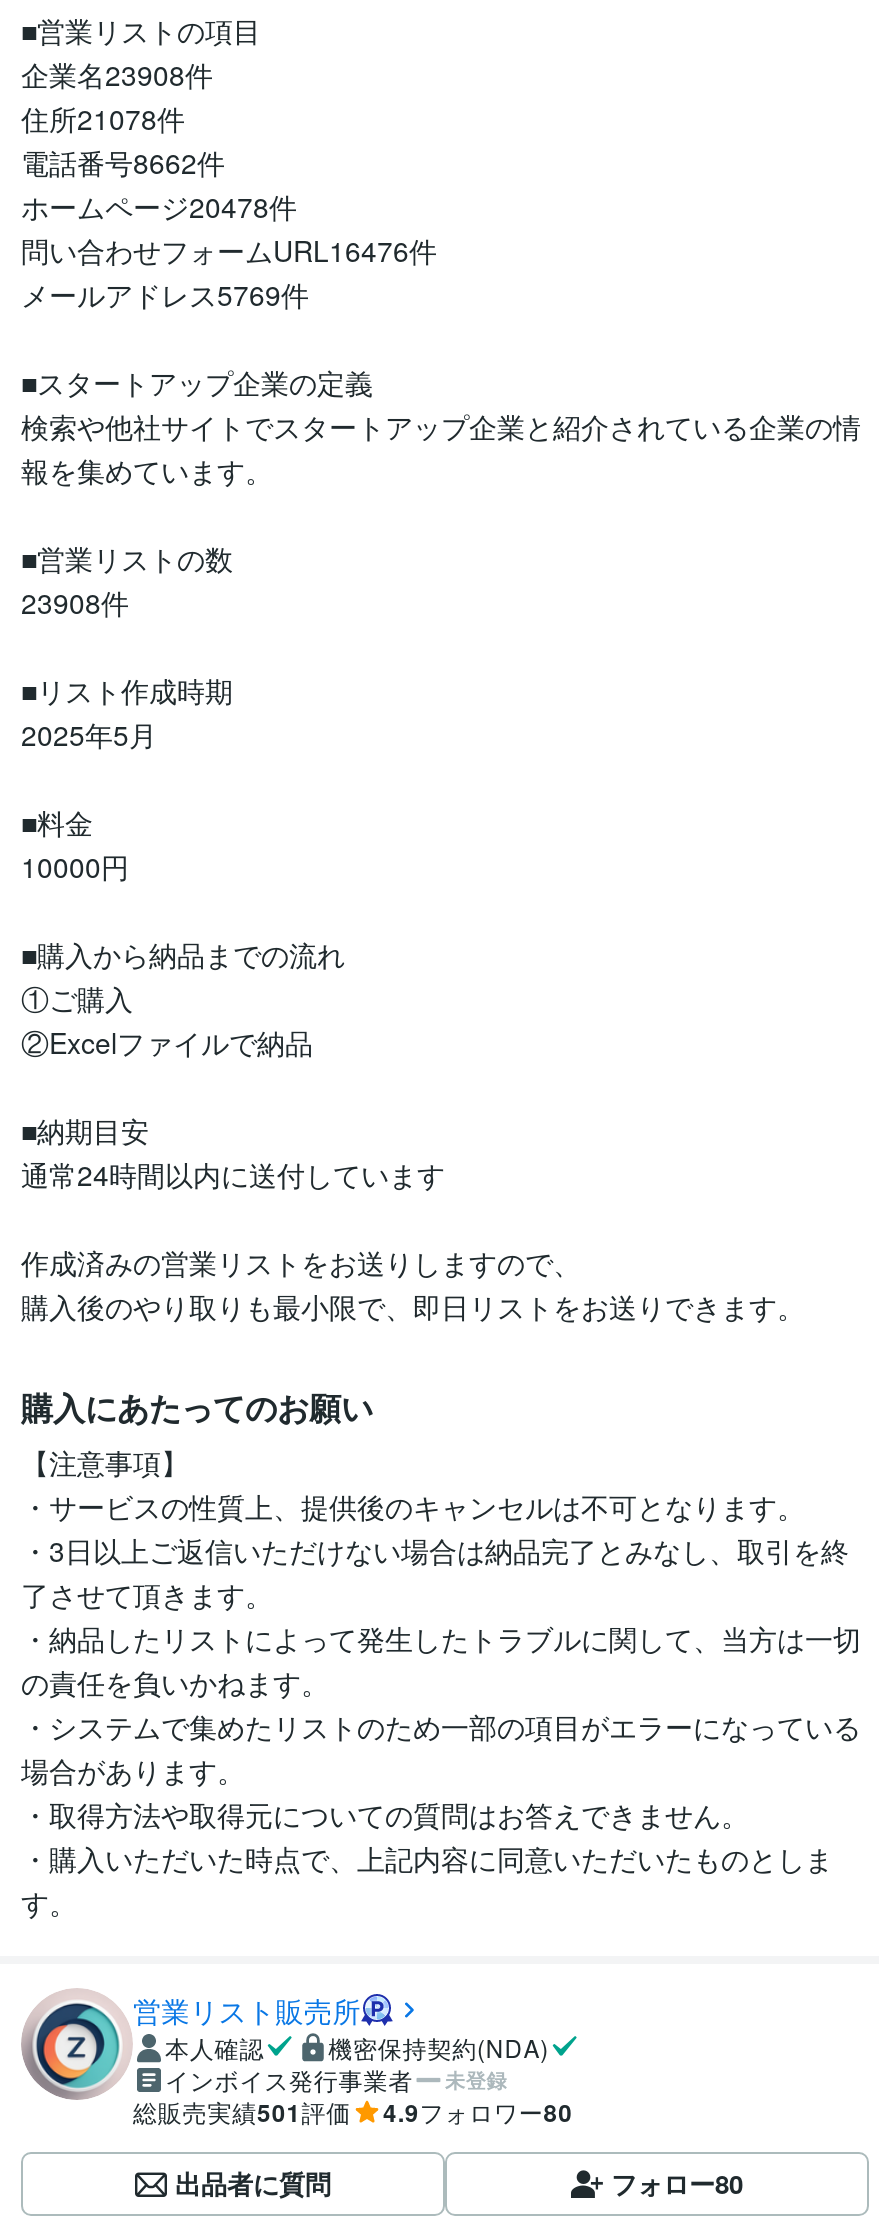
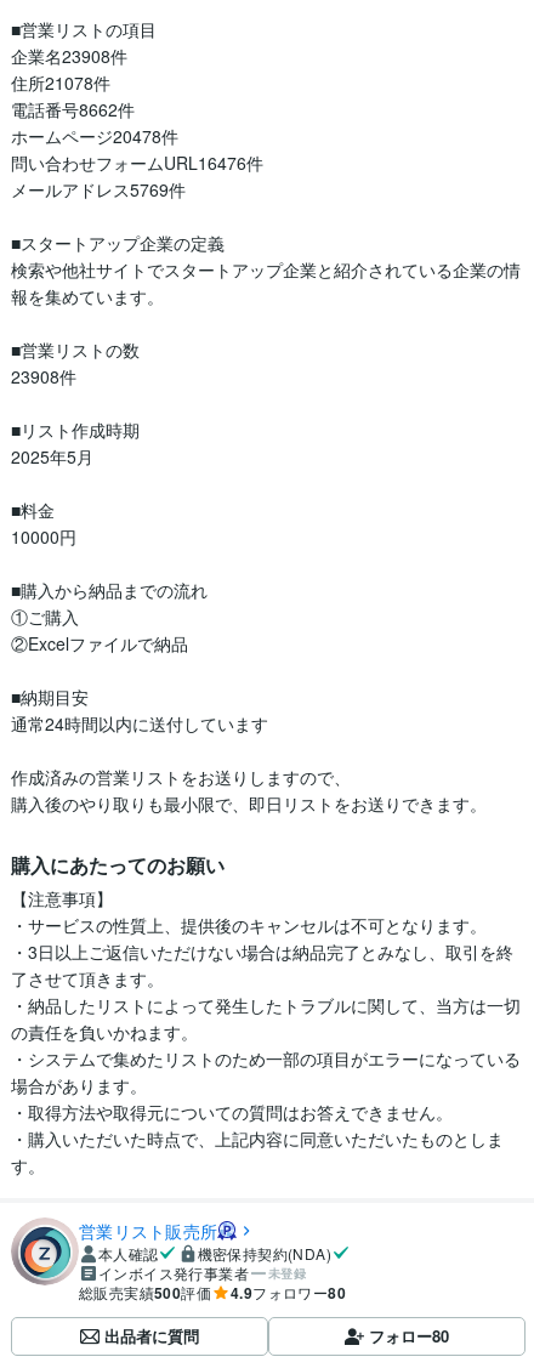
[133,2094,351,2130] 総販売実績501評価 -> [79,1282,211,1304] 総販売実績500評価

